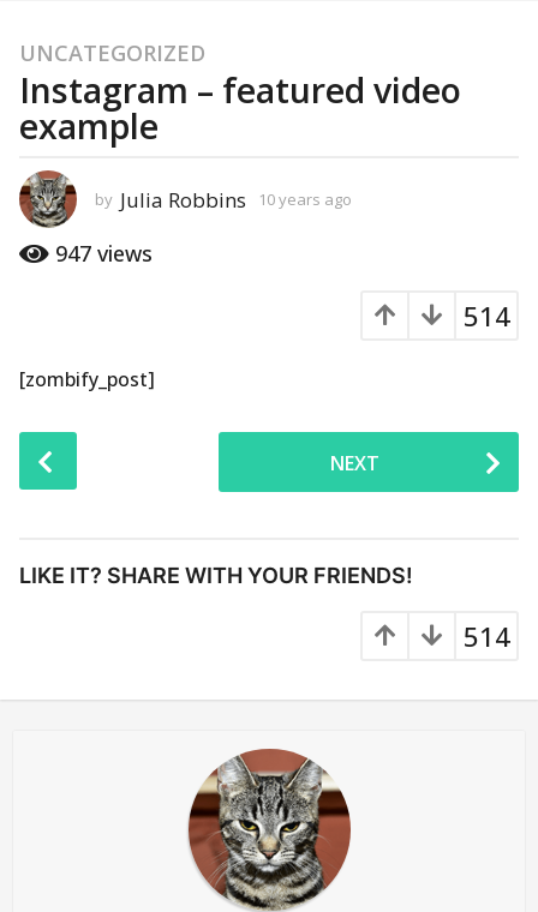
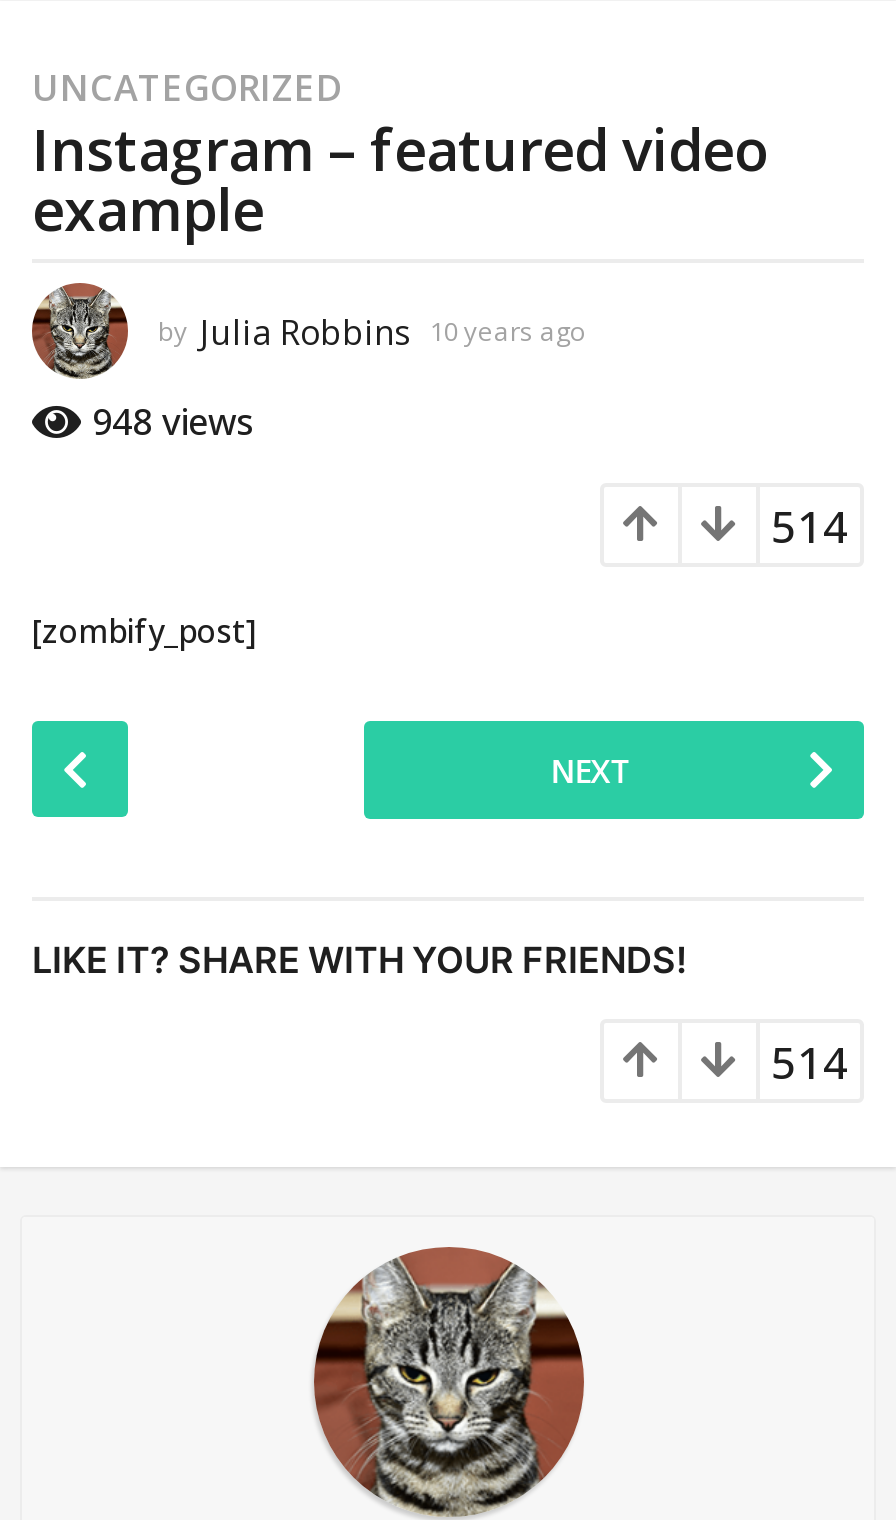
[55,238,153,267] 947 views -> [92,397,254,445] 948 views

